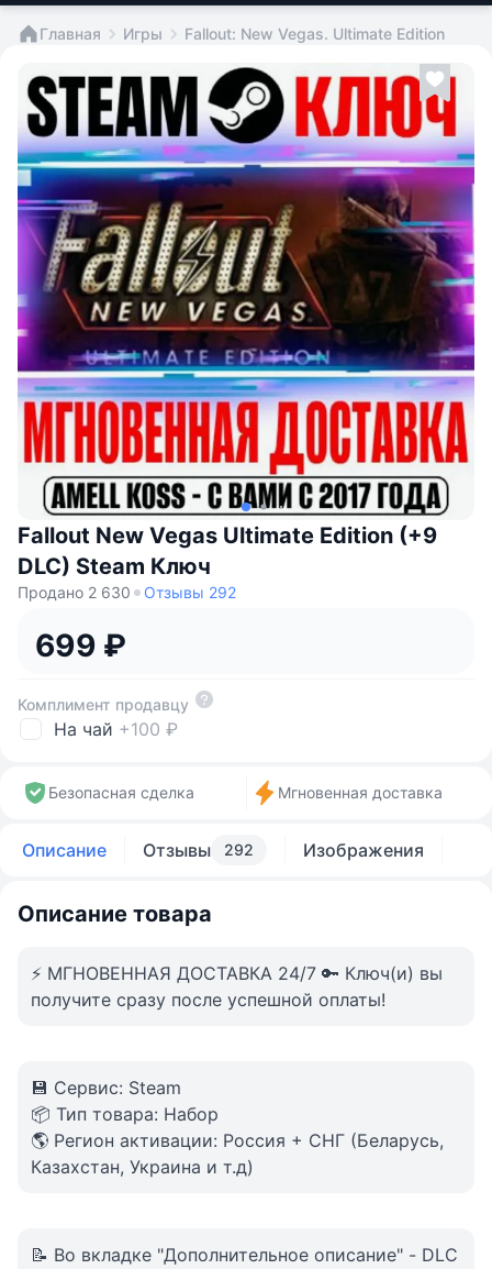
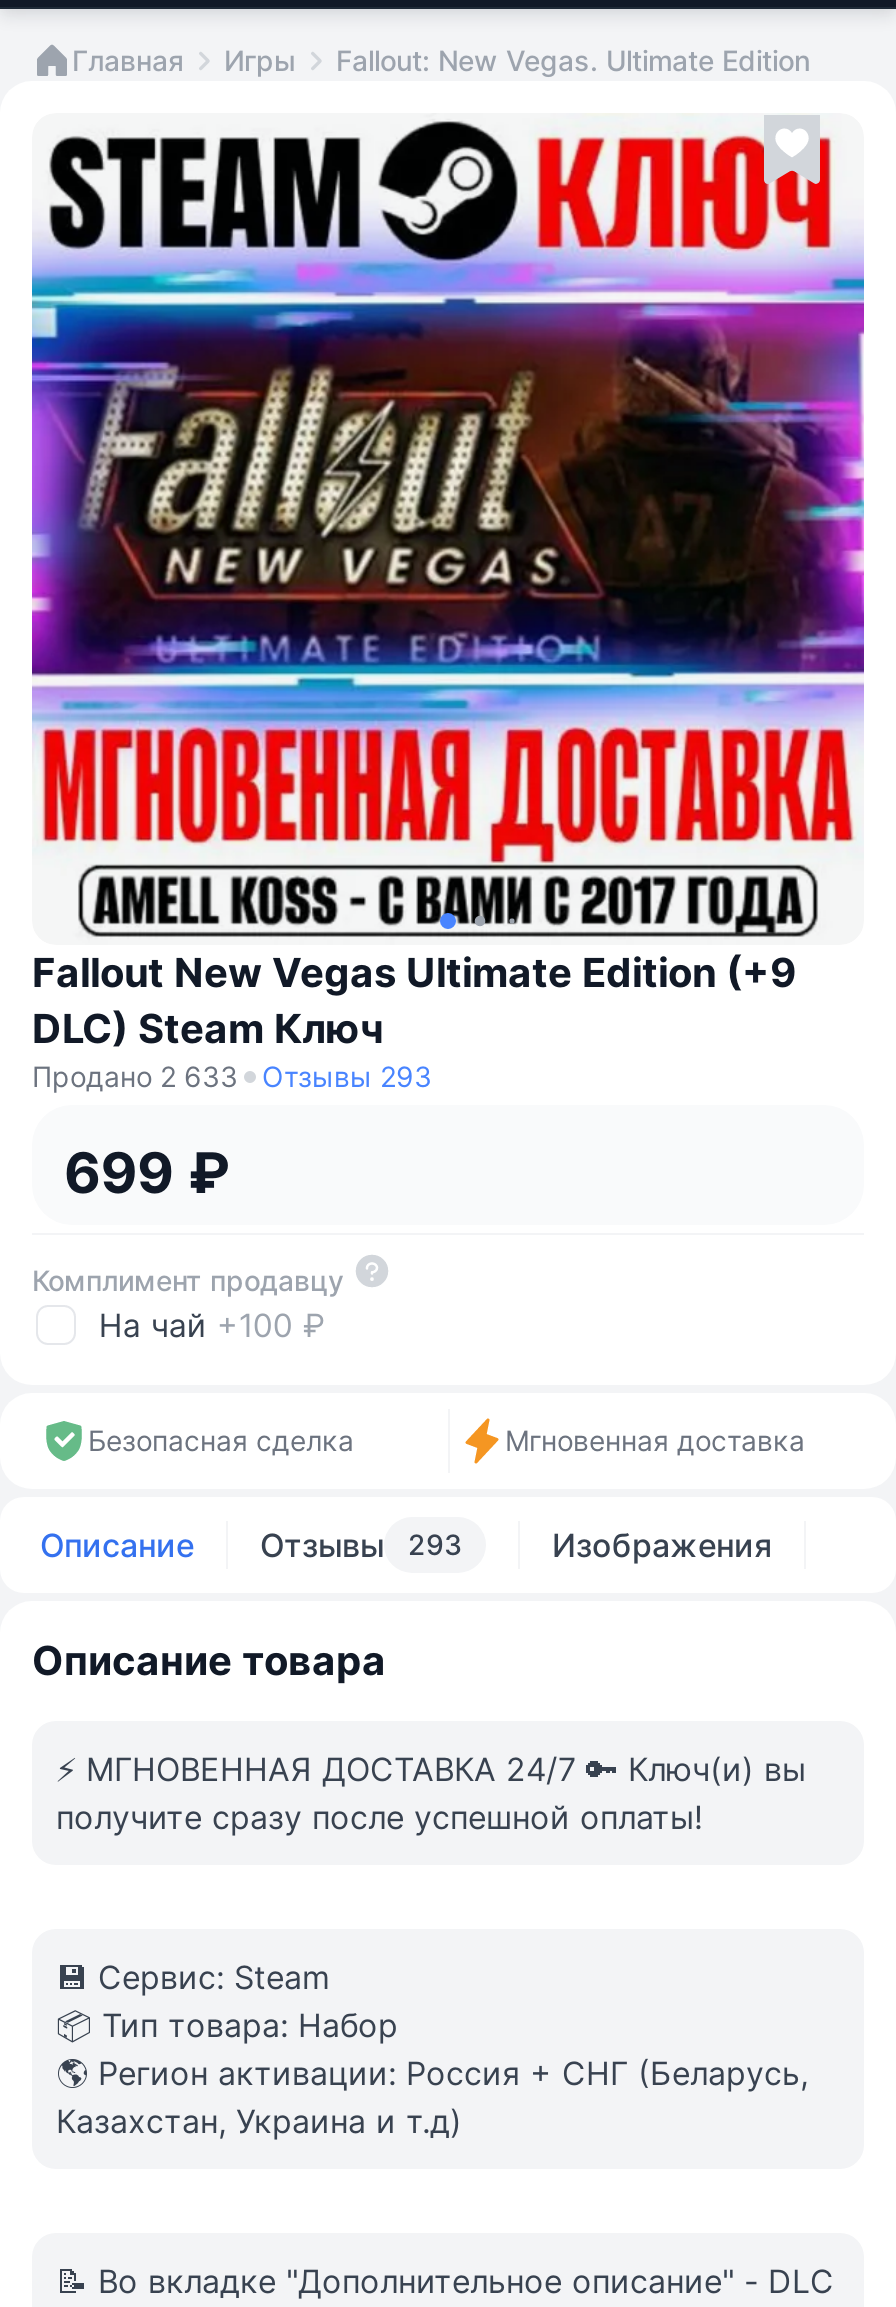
[18,583,131,602] Продано 2 630 -> [32,1059,238,1093] Продано 2 633
[144,583,236,602] Отзывы 292 -> [262,1059,432,1093] Отзывы 293
[22,839,254,861] Описание Отзывы 292 -> [40,1525,462,1565] Описание Отзывы 293

